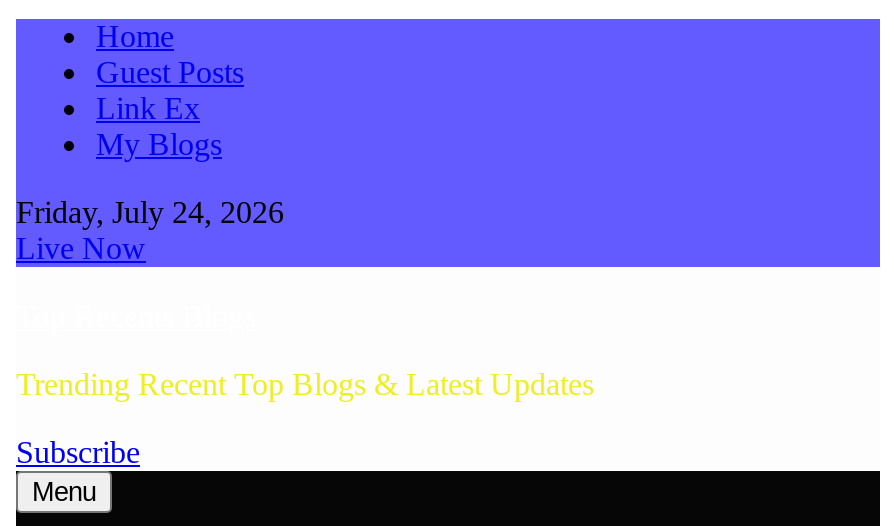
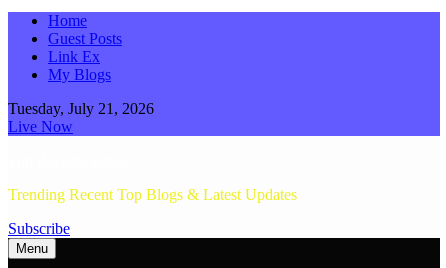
[16,195,284,229] Friday, July 24, 2026 -> [8,100,154,117] Tuesday, July 21, 2026

